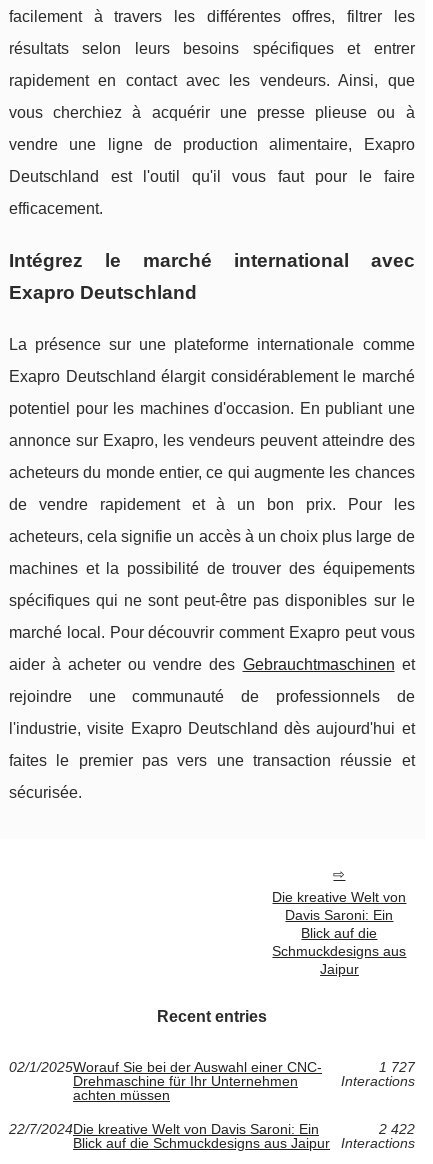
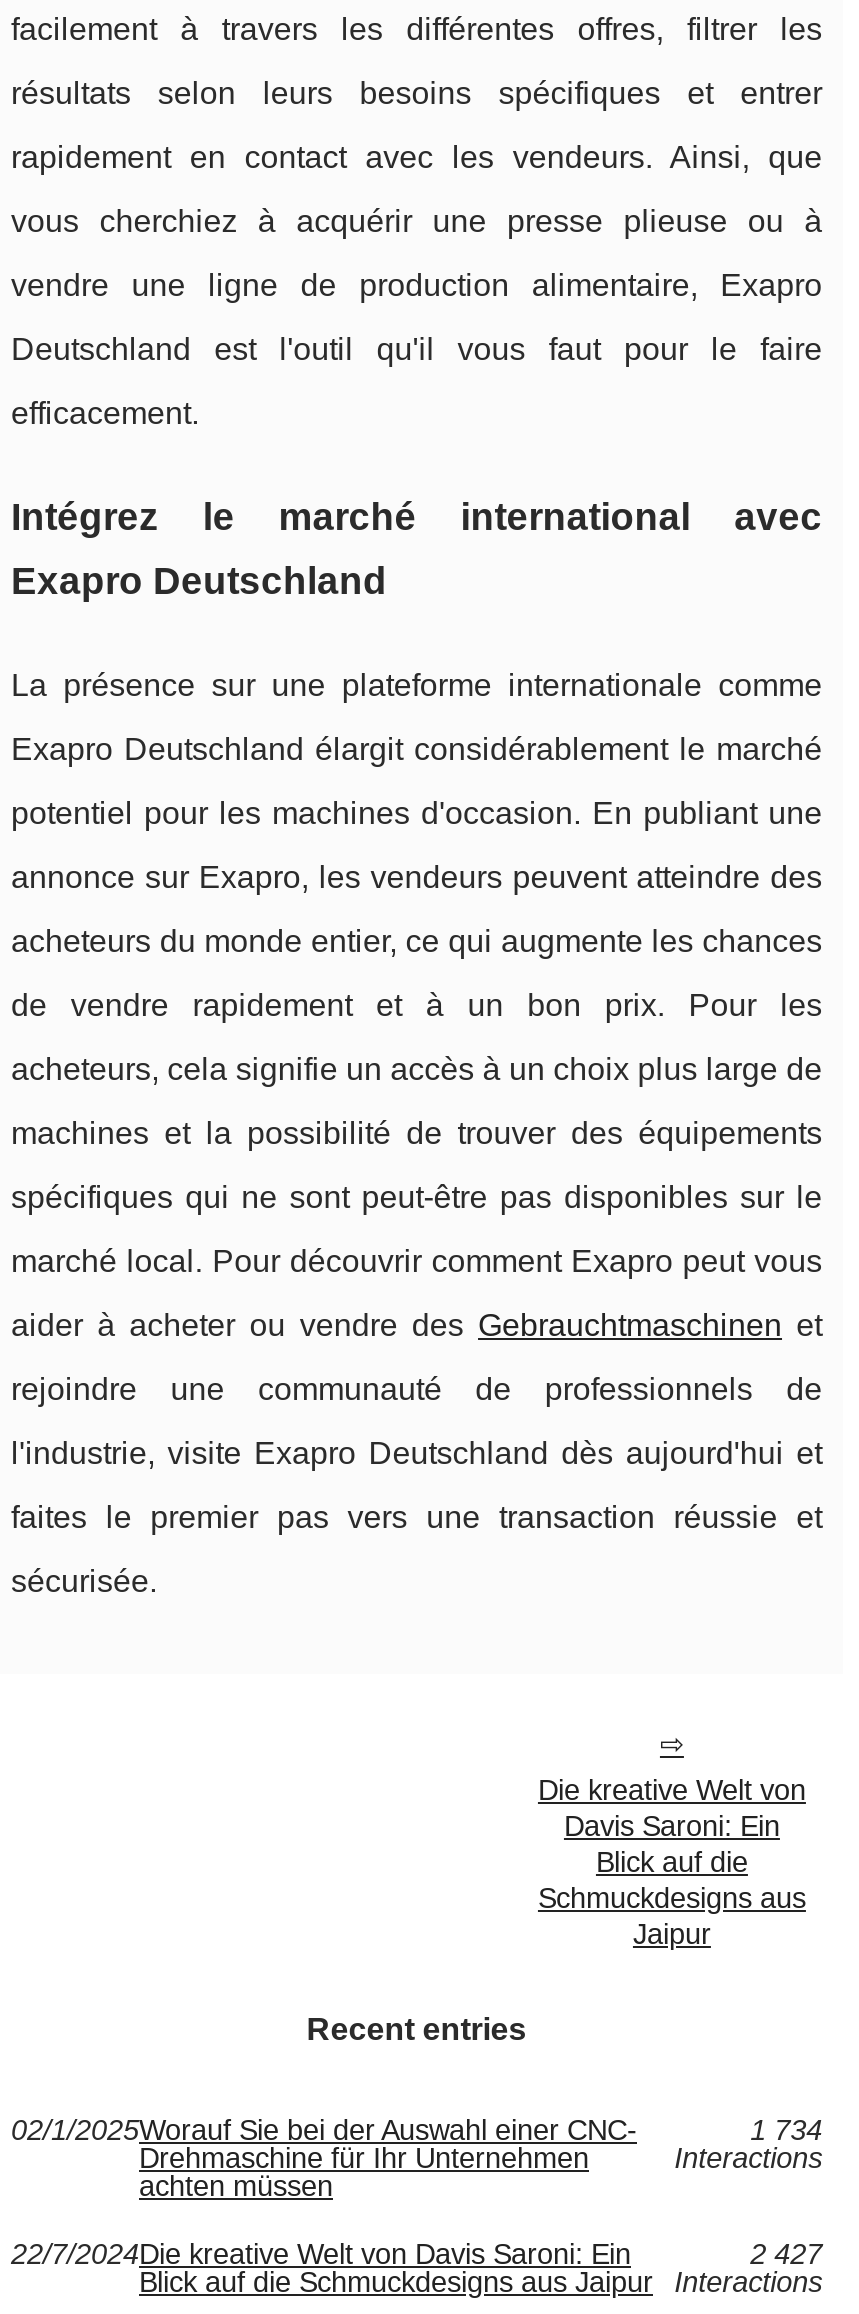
[379,1059,415,1075] 1 727 -> [750,2115,822,2147] 1 734
[379,1121,415,1137] 2 422 -> [750,2239,822,2271] 2 427

